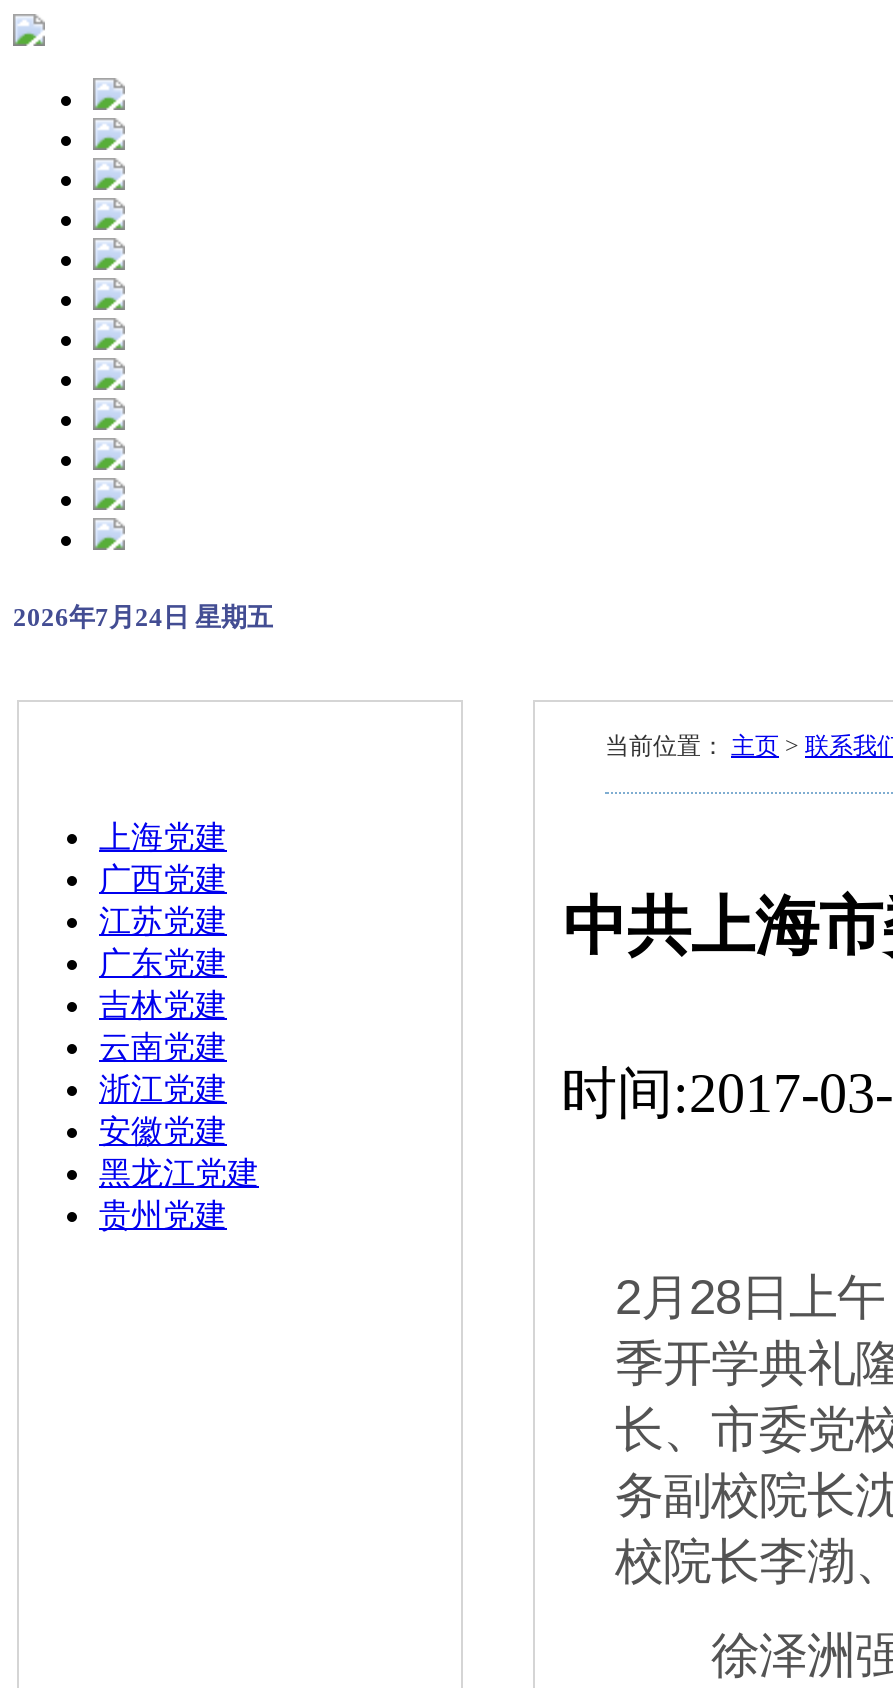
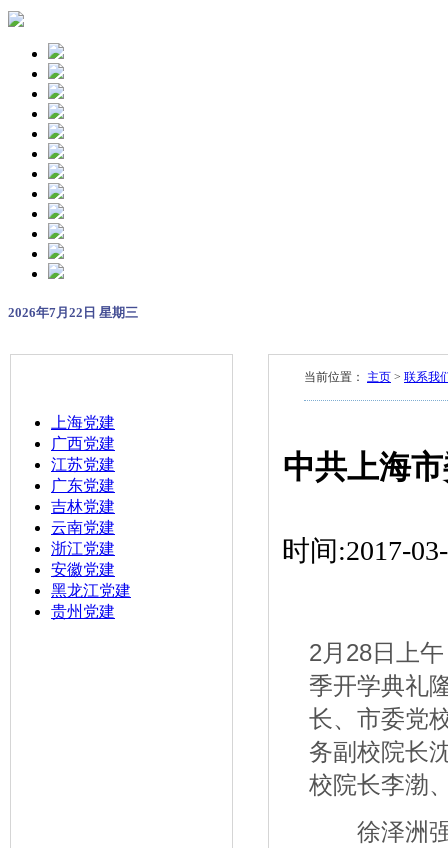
[13,602,273,632] 2026年7月24日 星期五 -> [8,305,138,320] 2026年7月22日 星期三

